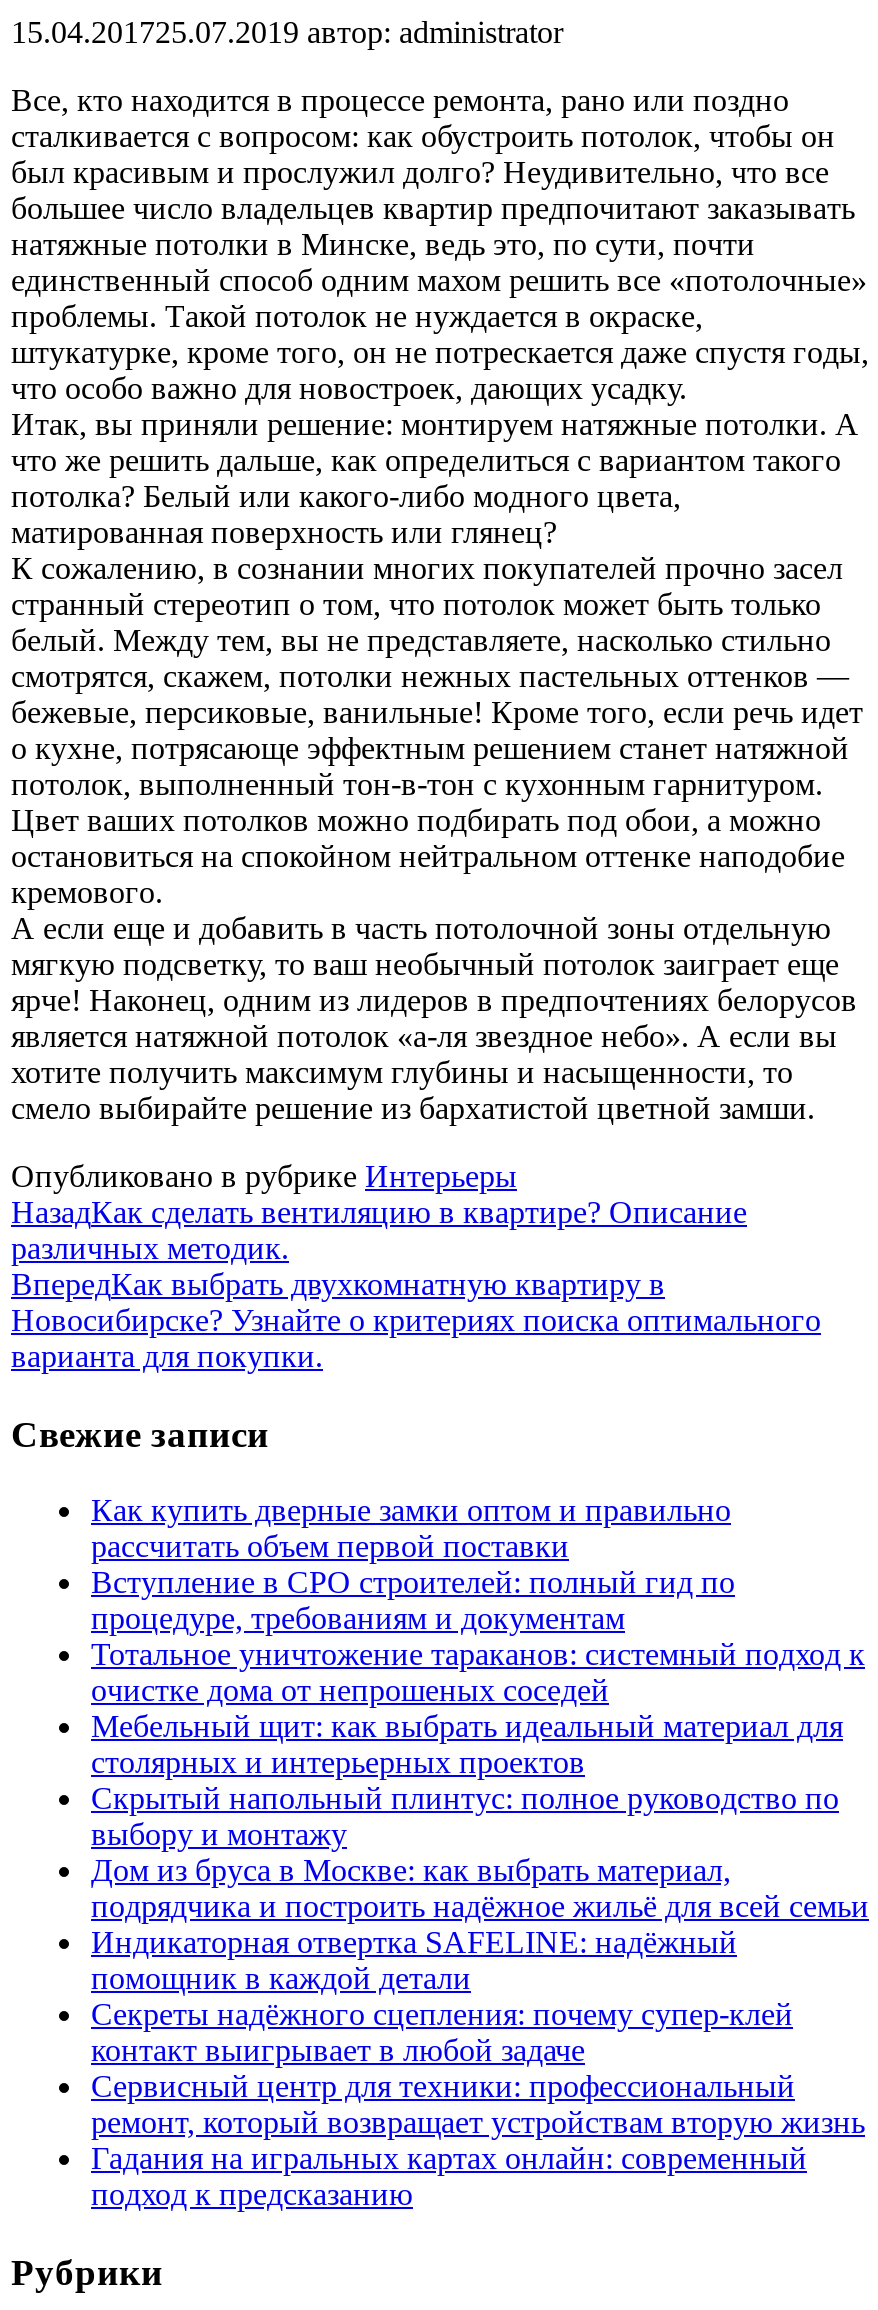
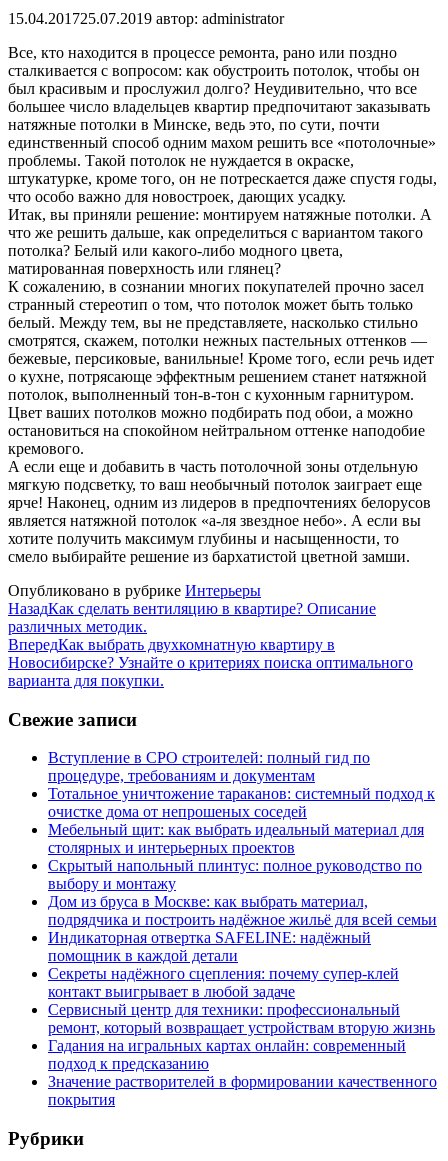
[91,1494,731,1564] Как купить дверные замки оптом и правильно | рассчитать объем первой поставки -> none
moved [91,1566,869,2212] -> [48,749,437,1072]: Вступление в СРО строителей: полный гид по | процедуре, требованиям и документам | Тотальное уничтожение тараканов: системный подход к | ... | Гадания на игральных картах онлайн: современный | подход к предсказанию
none -> [48,1073,437,1108] Значение растворителей в формировании качественного | покрытия

